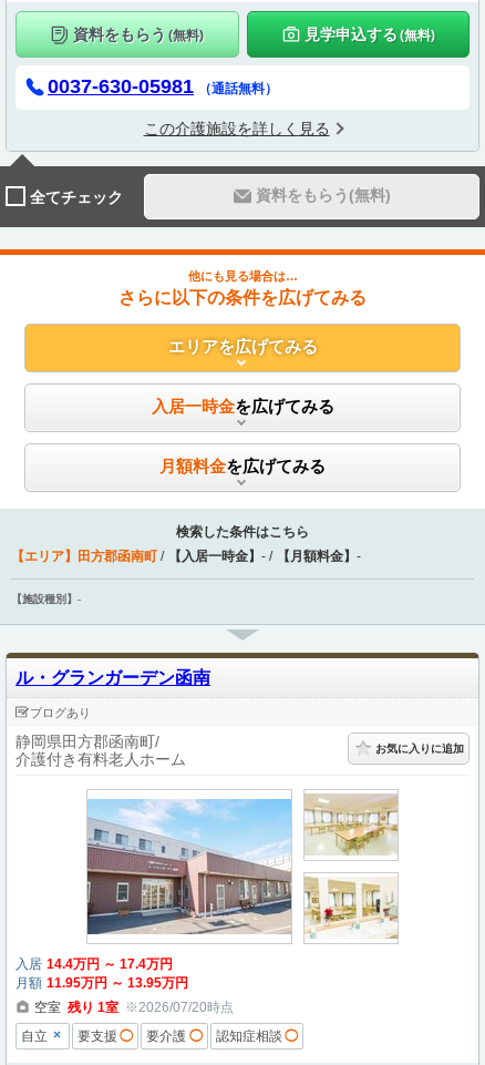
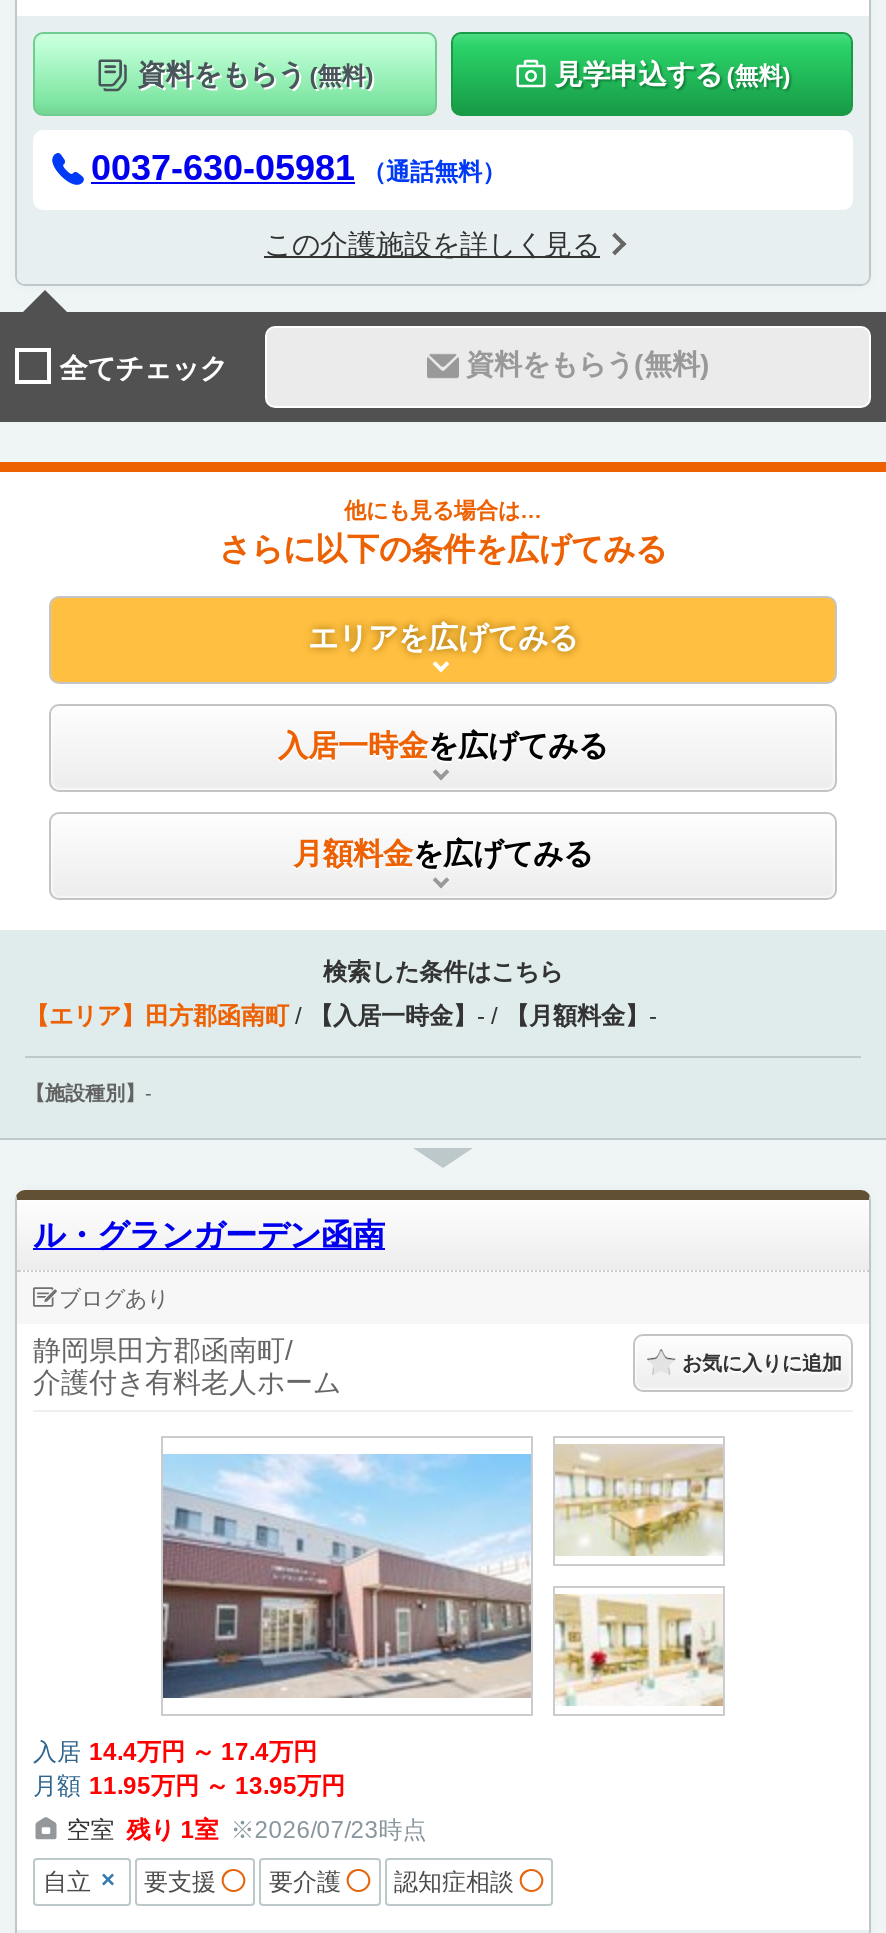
[34,999,233,1015] 空室 残り 1室 ※2026/07/20時点 -> [67,1816,427,1844] 空室 残り 1室 ※2026/07/23時点

